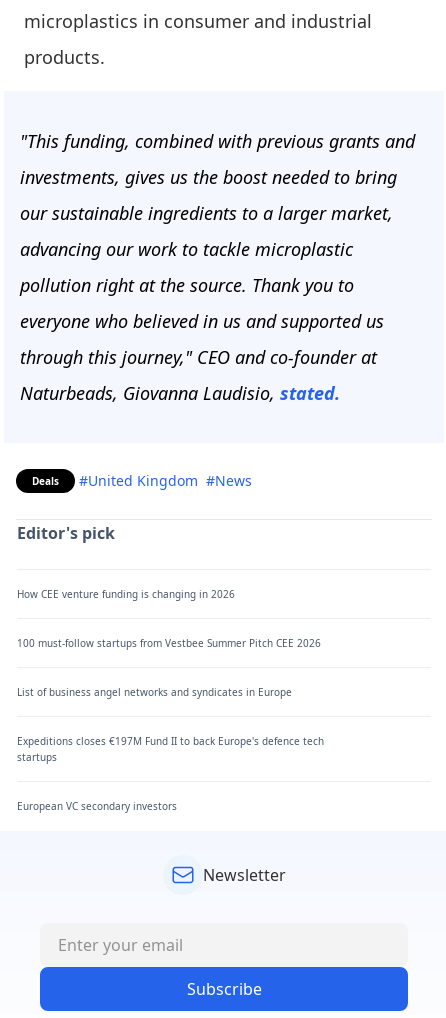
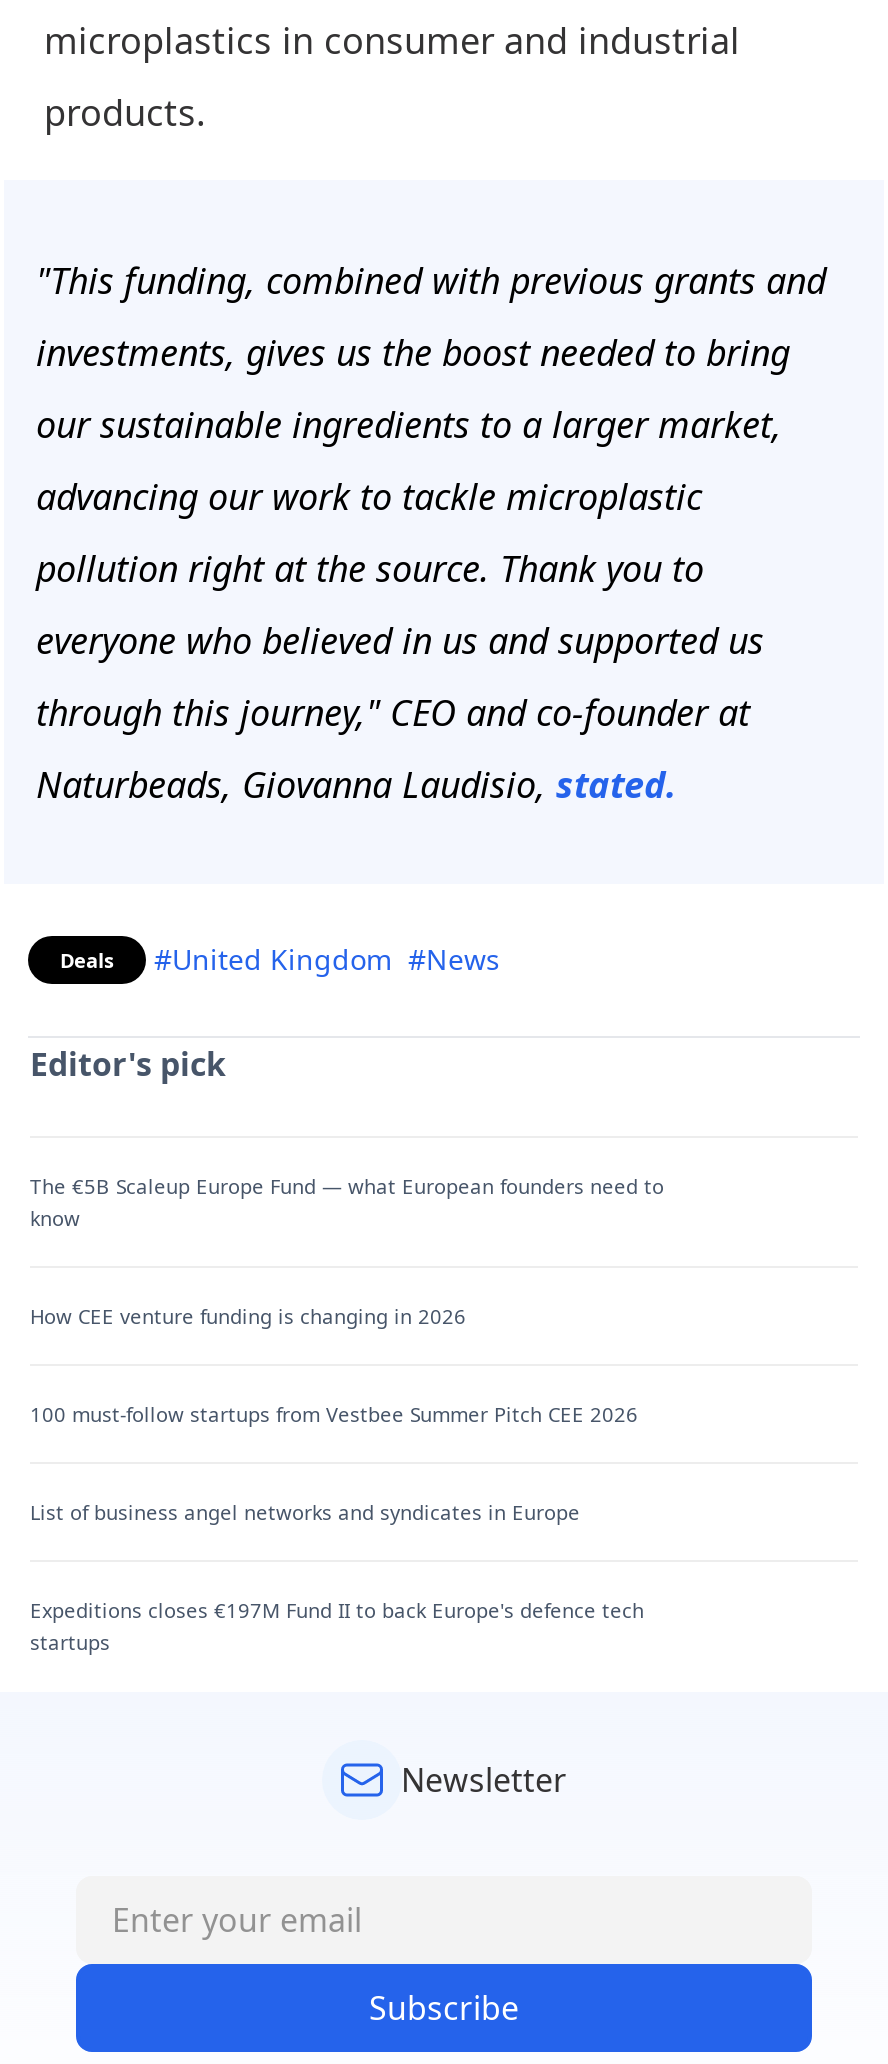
none -> [30,1172,664,1232] The €5B Scaleup Europe Fund — what European founders need to | know
moved [17,587,324,764] -> [30,1302,644,1656]: How CEE venture funding is changing in 2026 | 100 must-follow startups from Vestbee Summer Pitch CEE 2026 | List of business angel networks and syndicates in Europe | Expeditions closes €197M Fund II to back Europe's defence tech | startups
[17,799,177,813] European VC secondary investors -> none

